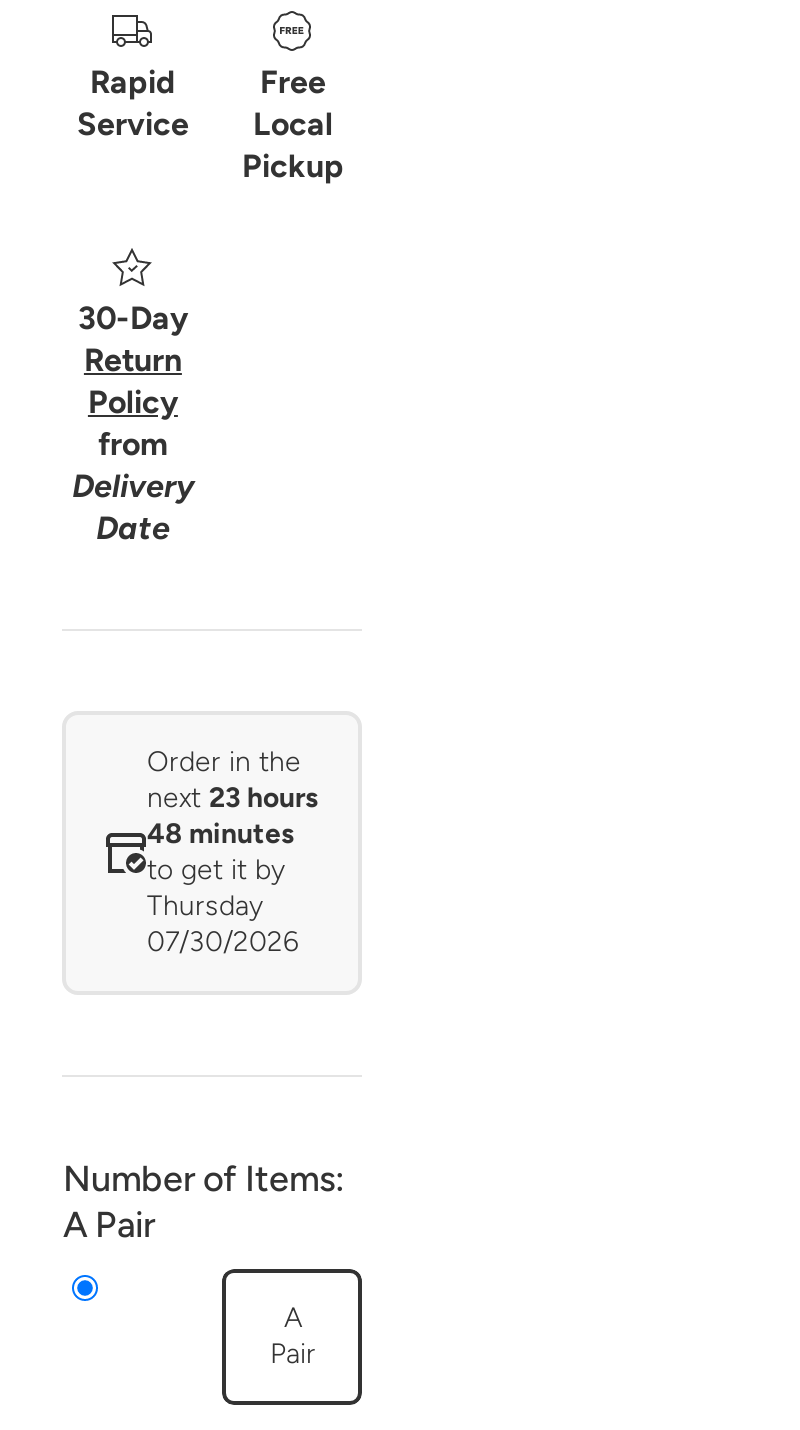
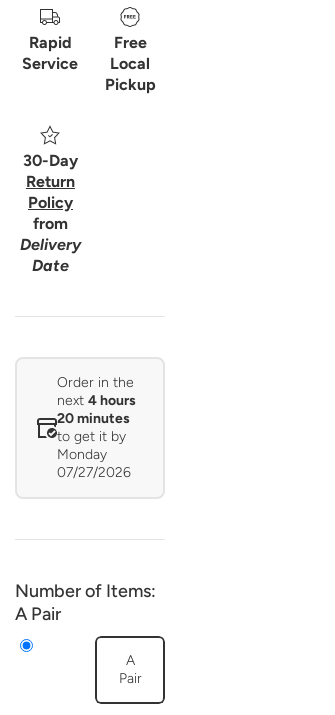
[147,781,319,815] next 23 hours -> [57,392,136,409] next 4 hours
[147,817,295,851] 48 minutes -> [57,410,130,427] 20 minutes
[147,889,299,959] Thursday | 07/30/2026 -> [57,446,131,481] Monday | 07/27/2026

